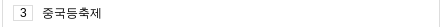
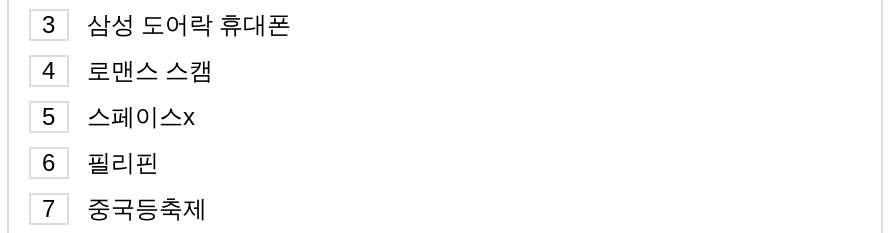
none -> [42,11,291,223] 삼성 도어락 휴대폰 | 4 | 로맨스 스캠 | 5 | 스페이스x | 6 | 필리핀 | 7

